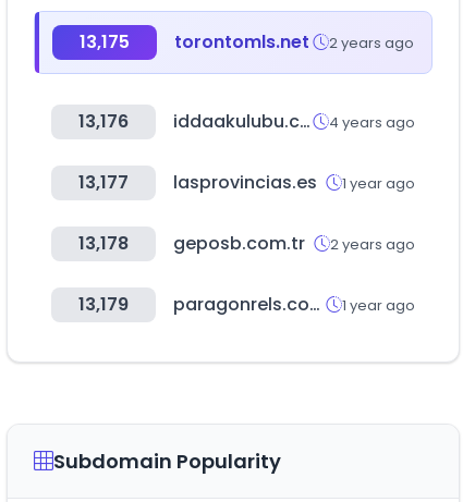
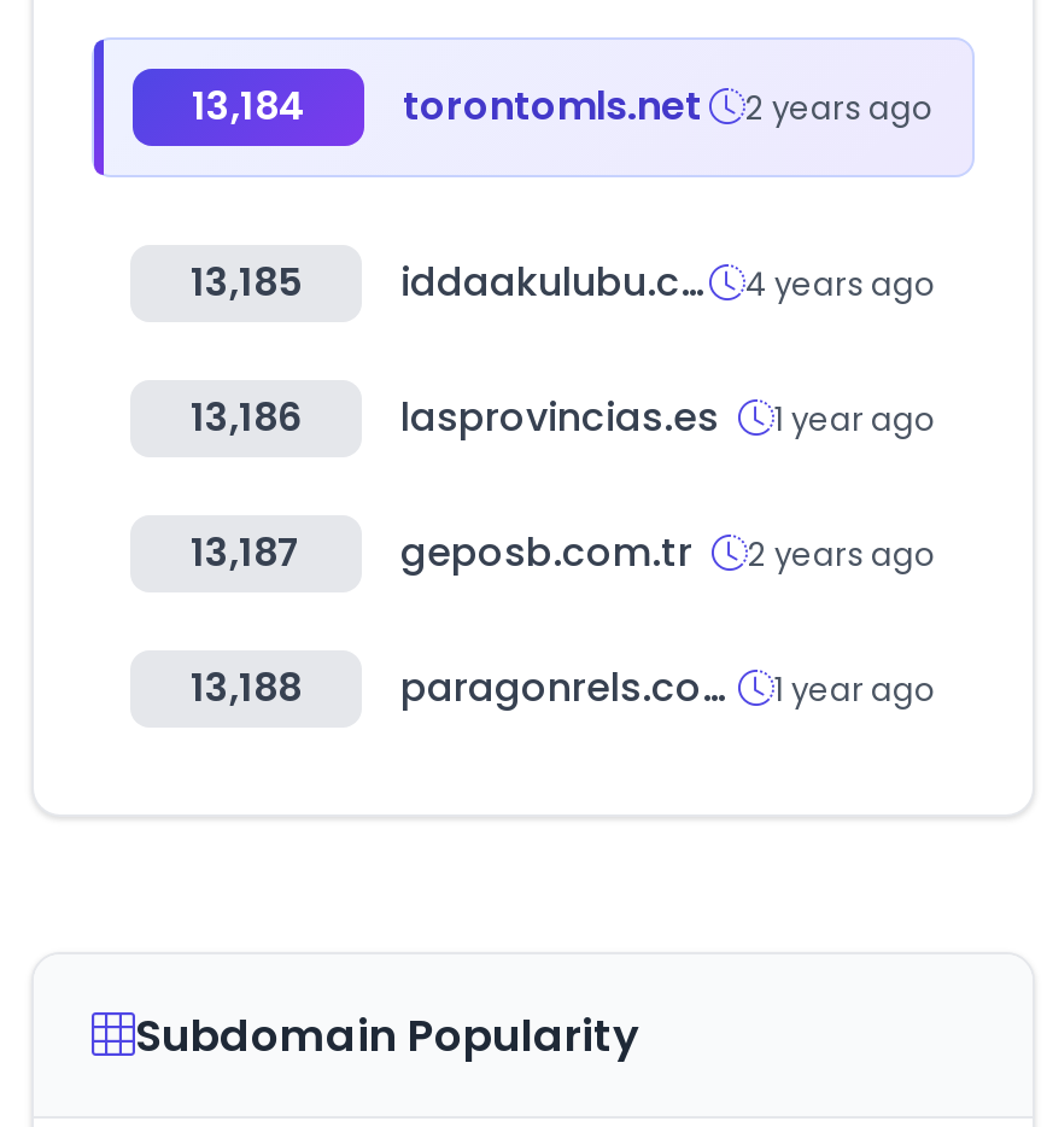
[80,29,414,54] 13,175 torontomls.net 2 years ago -> [192,78,934,134] 13,184 torontomls.net 2 years ago
[78,109,129,134] 13,176 -> [191,255,302,310] 13,185
[78,170,415,195] 13,177 lasprovincias.es 1 year ago -> [191,390,936,445] 13,186 lasprovincias.es 1 year ago
[78,231,415,256] 13,178 geposb.com.tr 2 years ago -> [191,525,936,580] 13,187 geposb.com.tr 2 years ago
[78,292,129,317] 13,179 -> [191,660,302,716] 13,188

